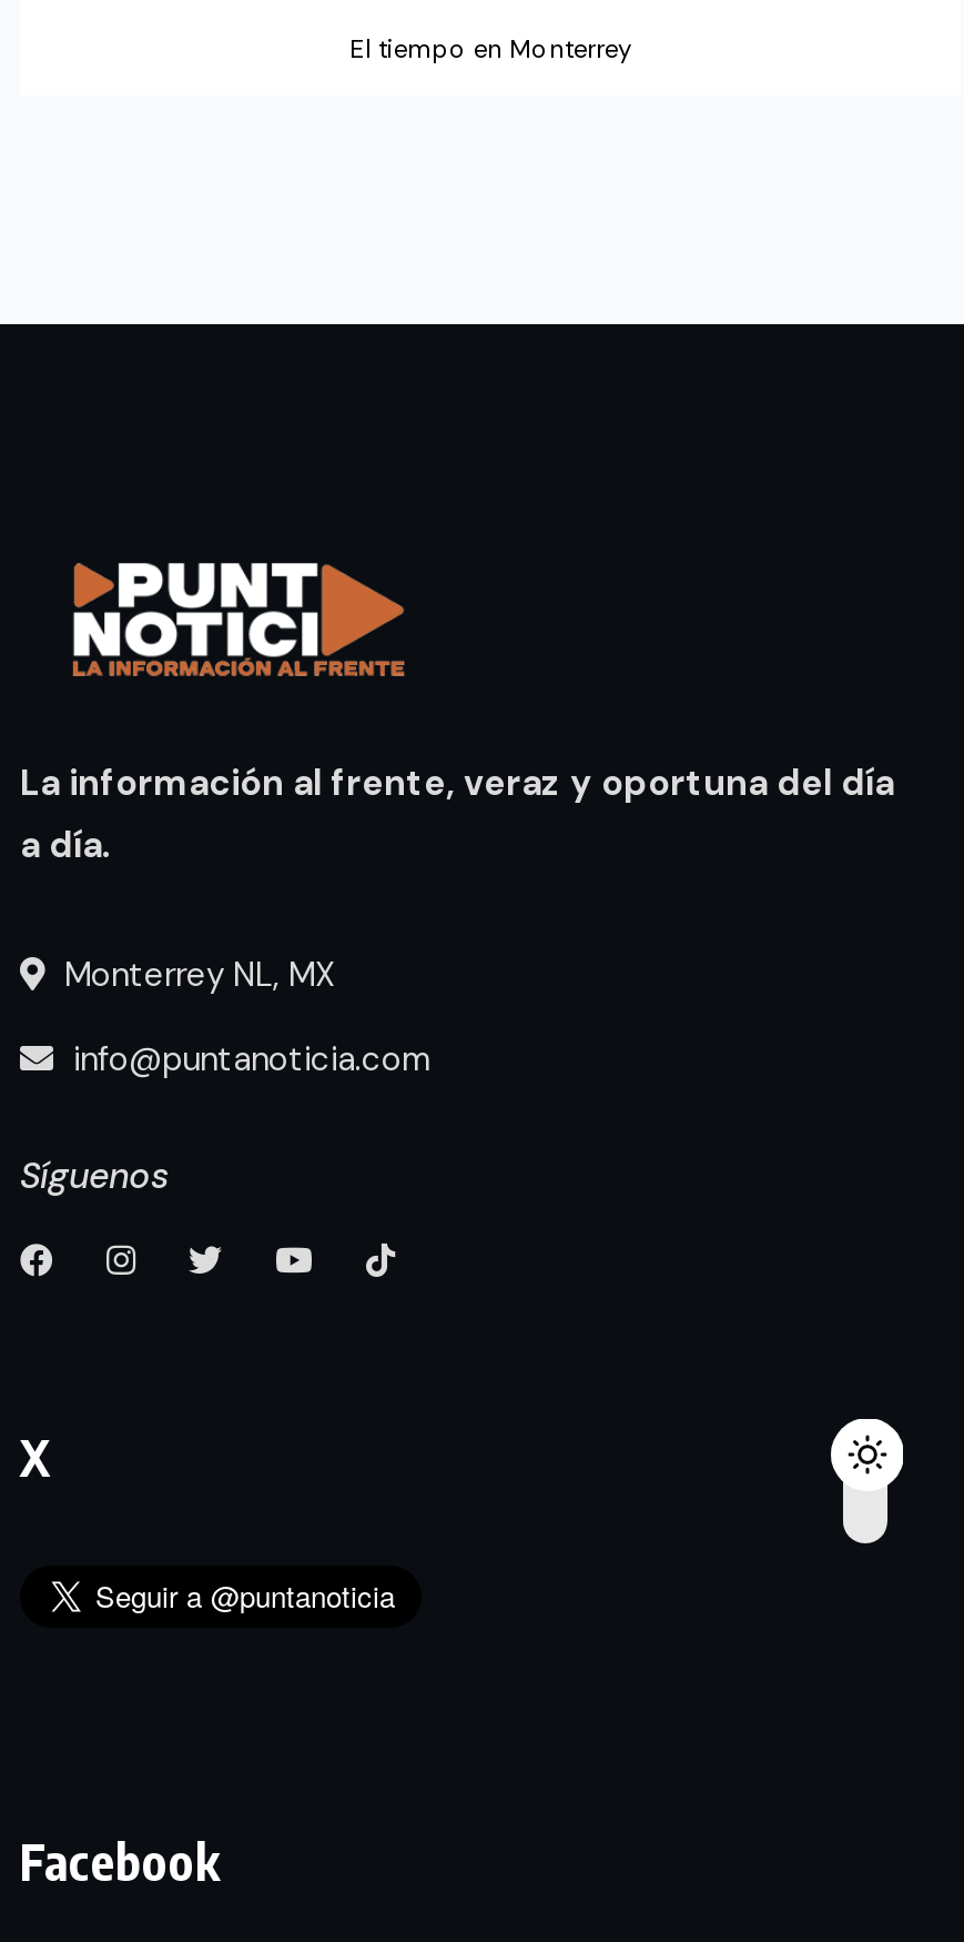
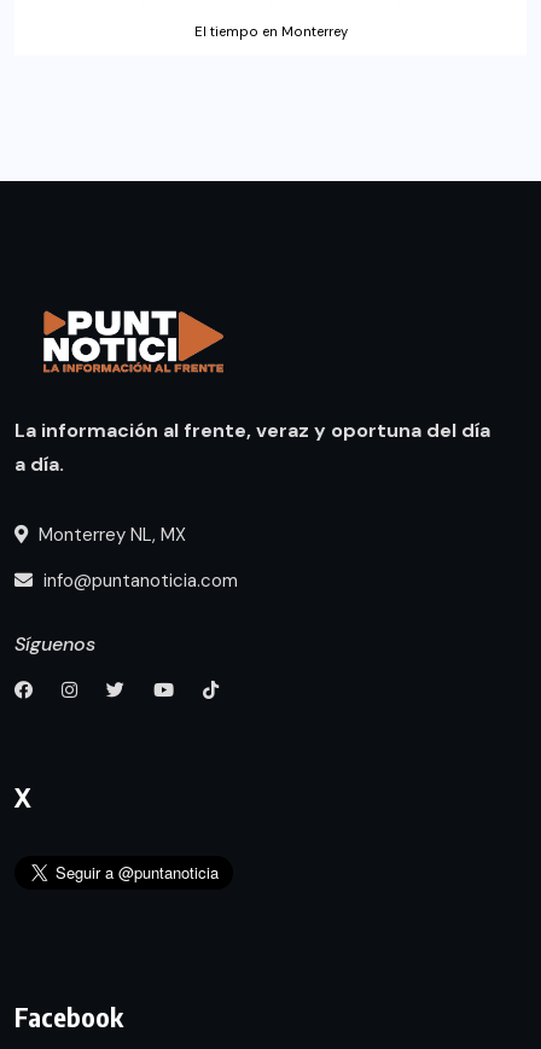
[828,1417,905,1546] [image] -> none

